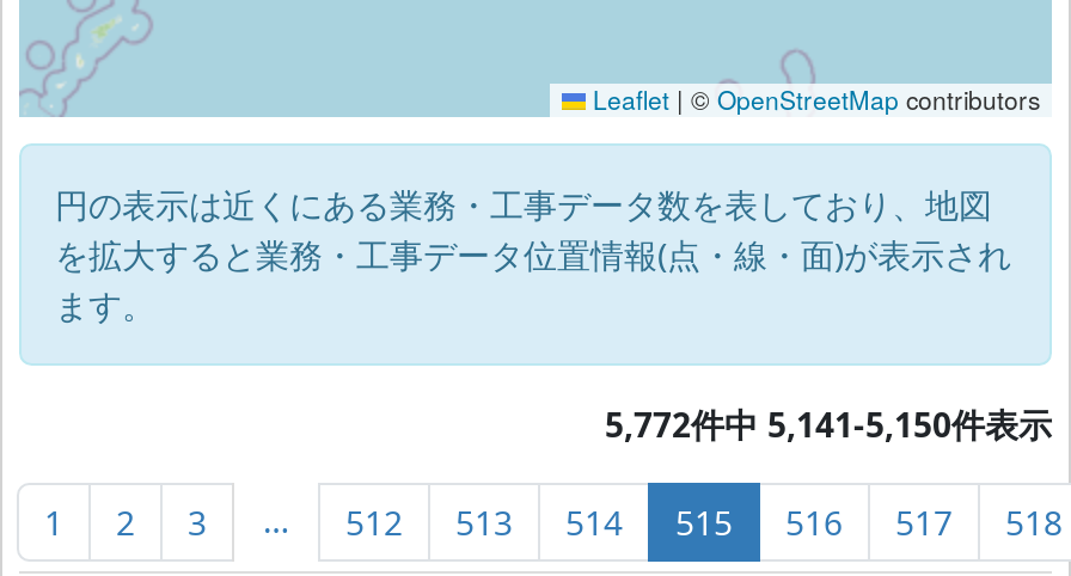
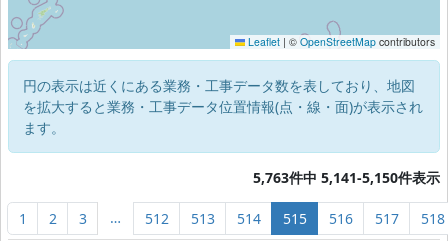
[605,400,1052,446] 5,772件中 5,141-5,150件表示 -> [253,167,440,186] 5,763件中 5,141-5,150件表示

